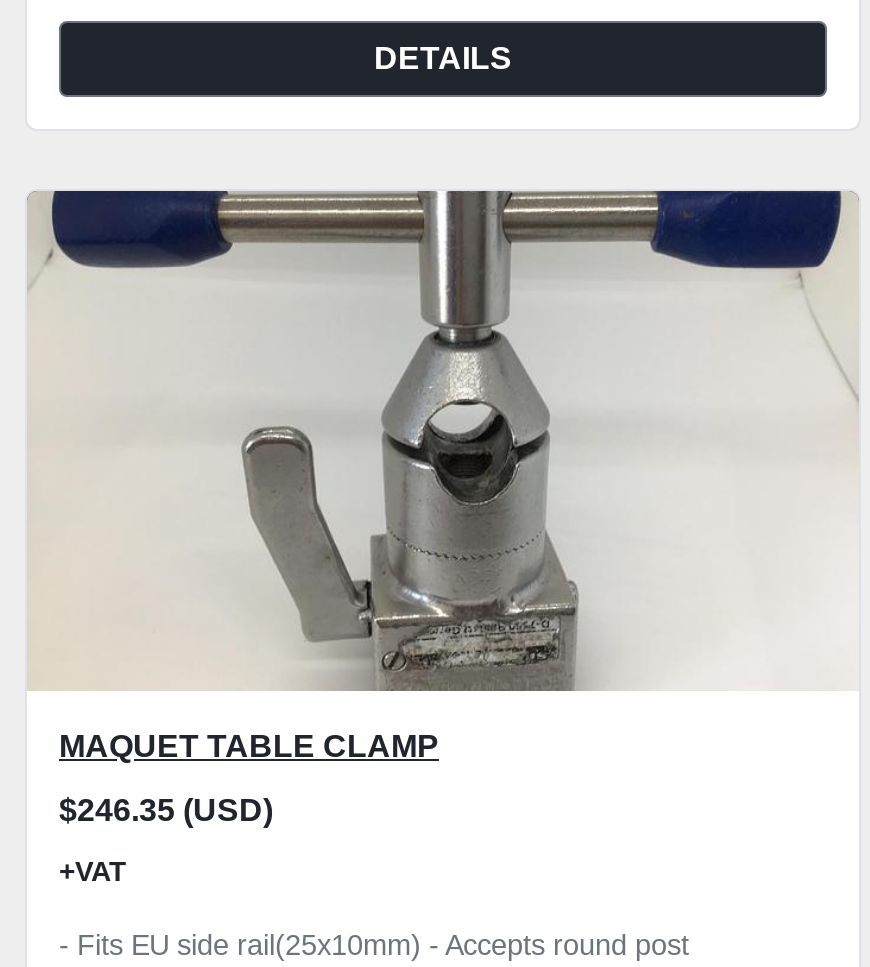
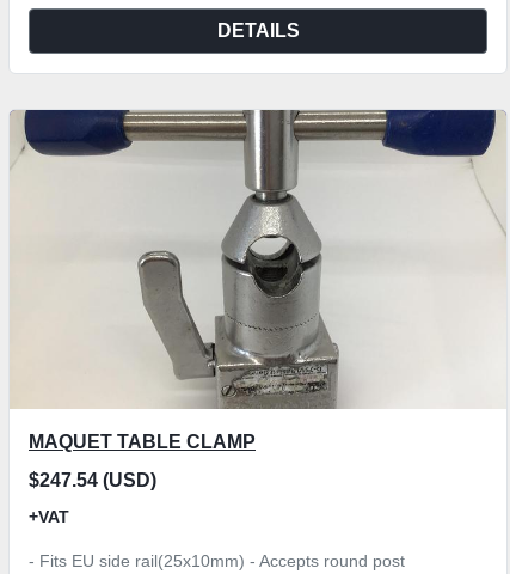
[59,794,273,828] $246.35 (USD) -> [29,470,156,491] $247.54 (USD)

